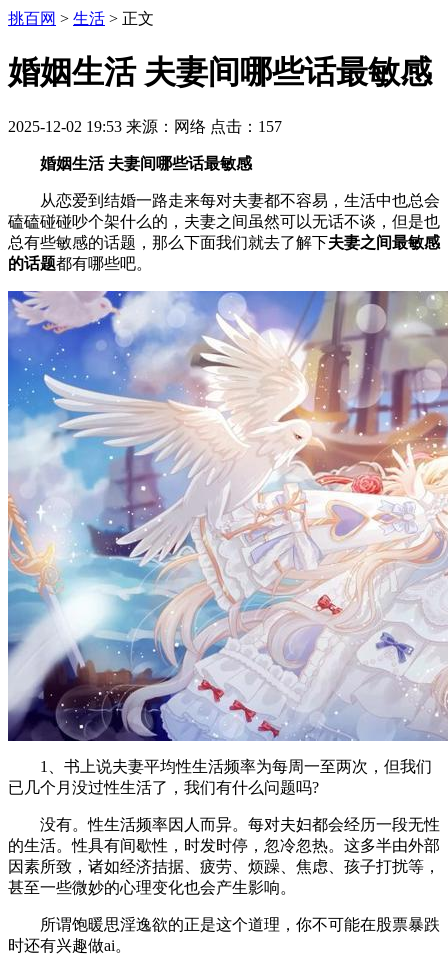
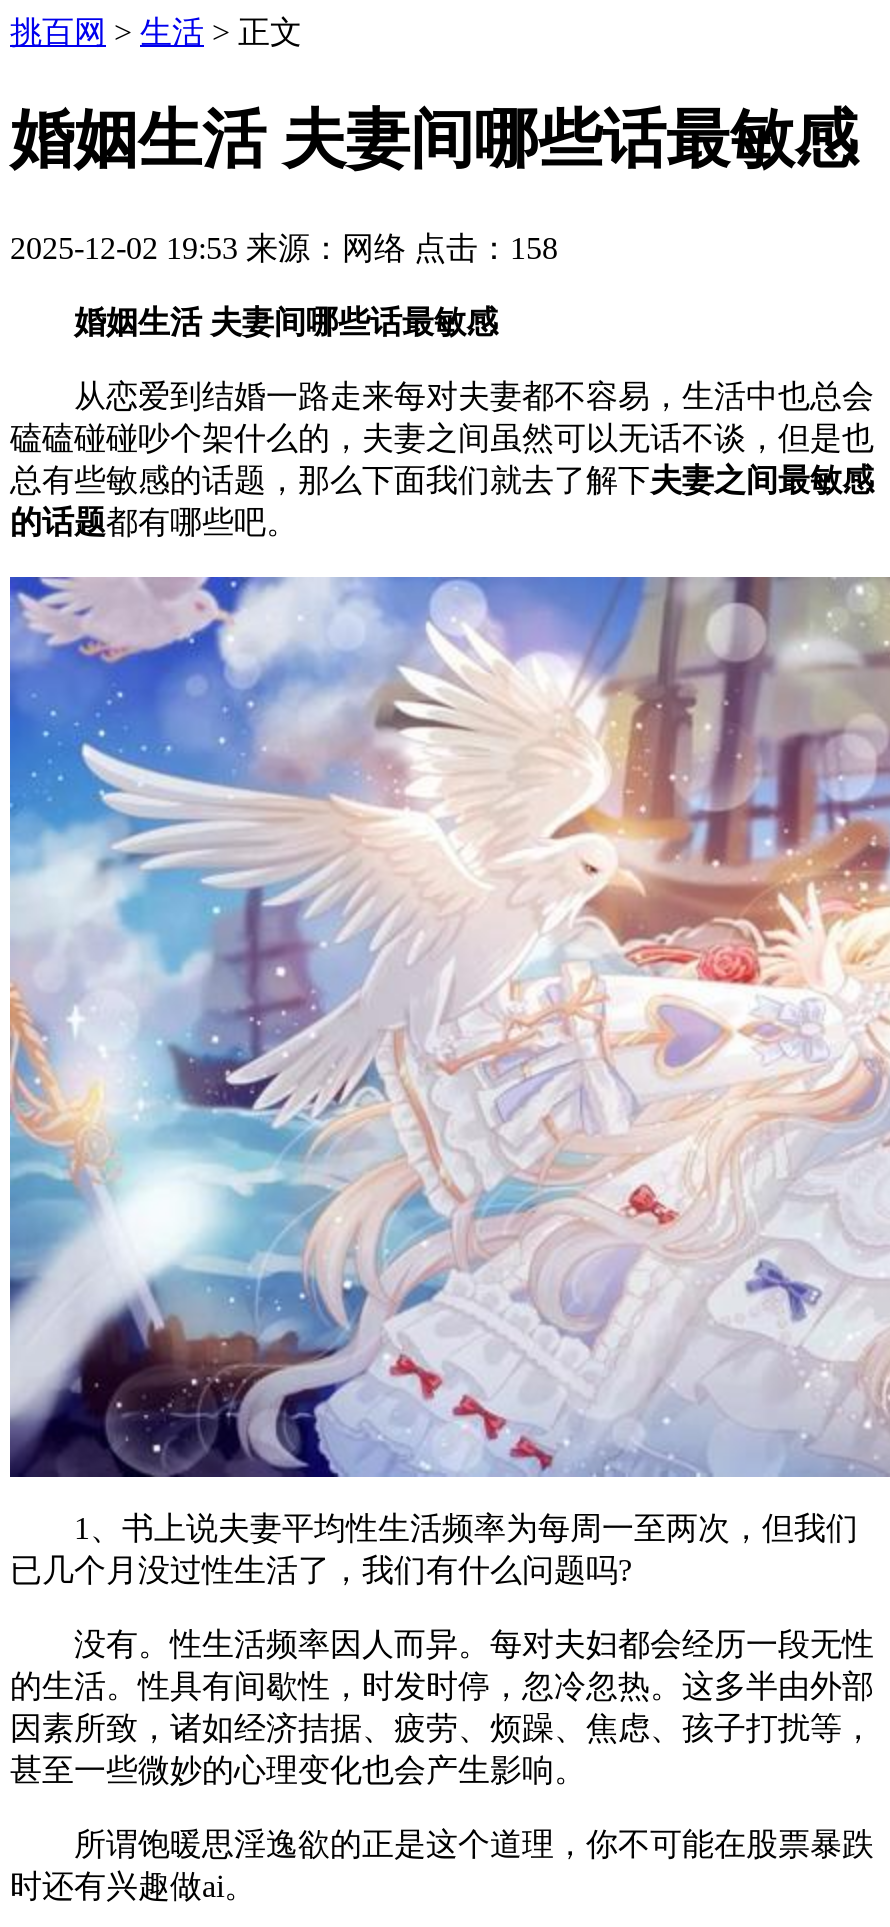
[8,118,282,135] 2025-12-02 19:53来源：网络点击：157 -> [10,231,558,265] 2025-12-02 19:53来源：网络点击：158

